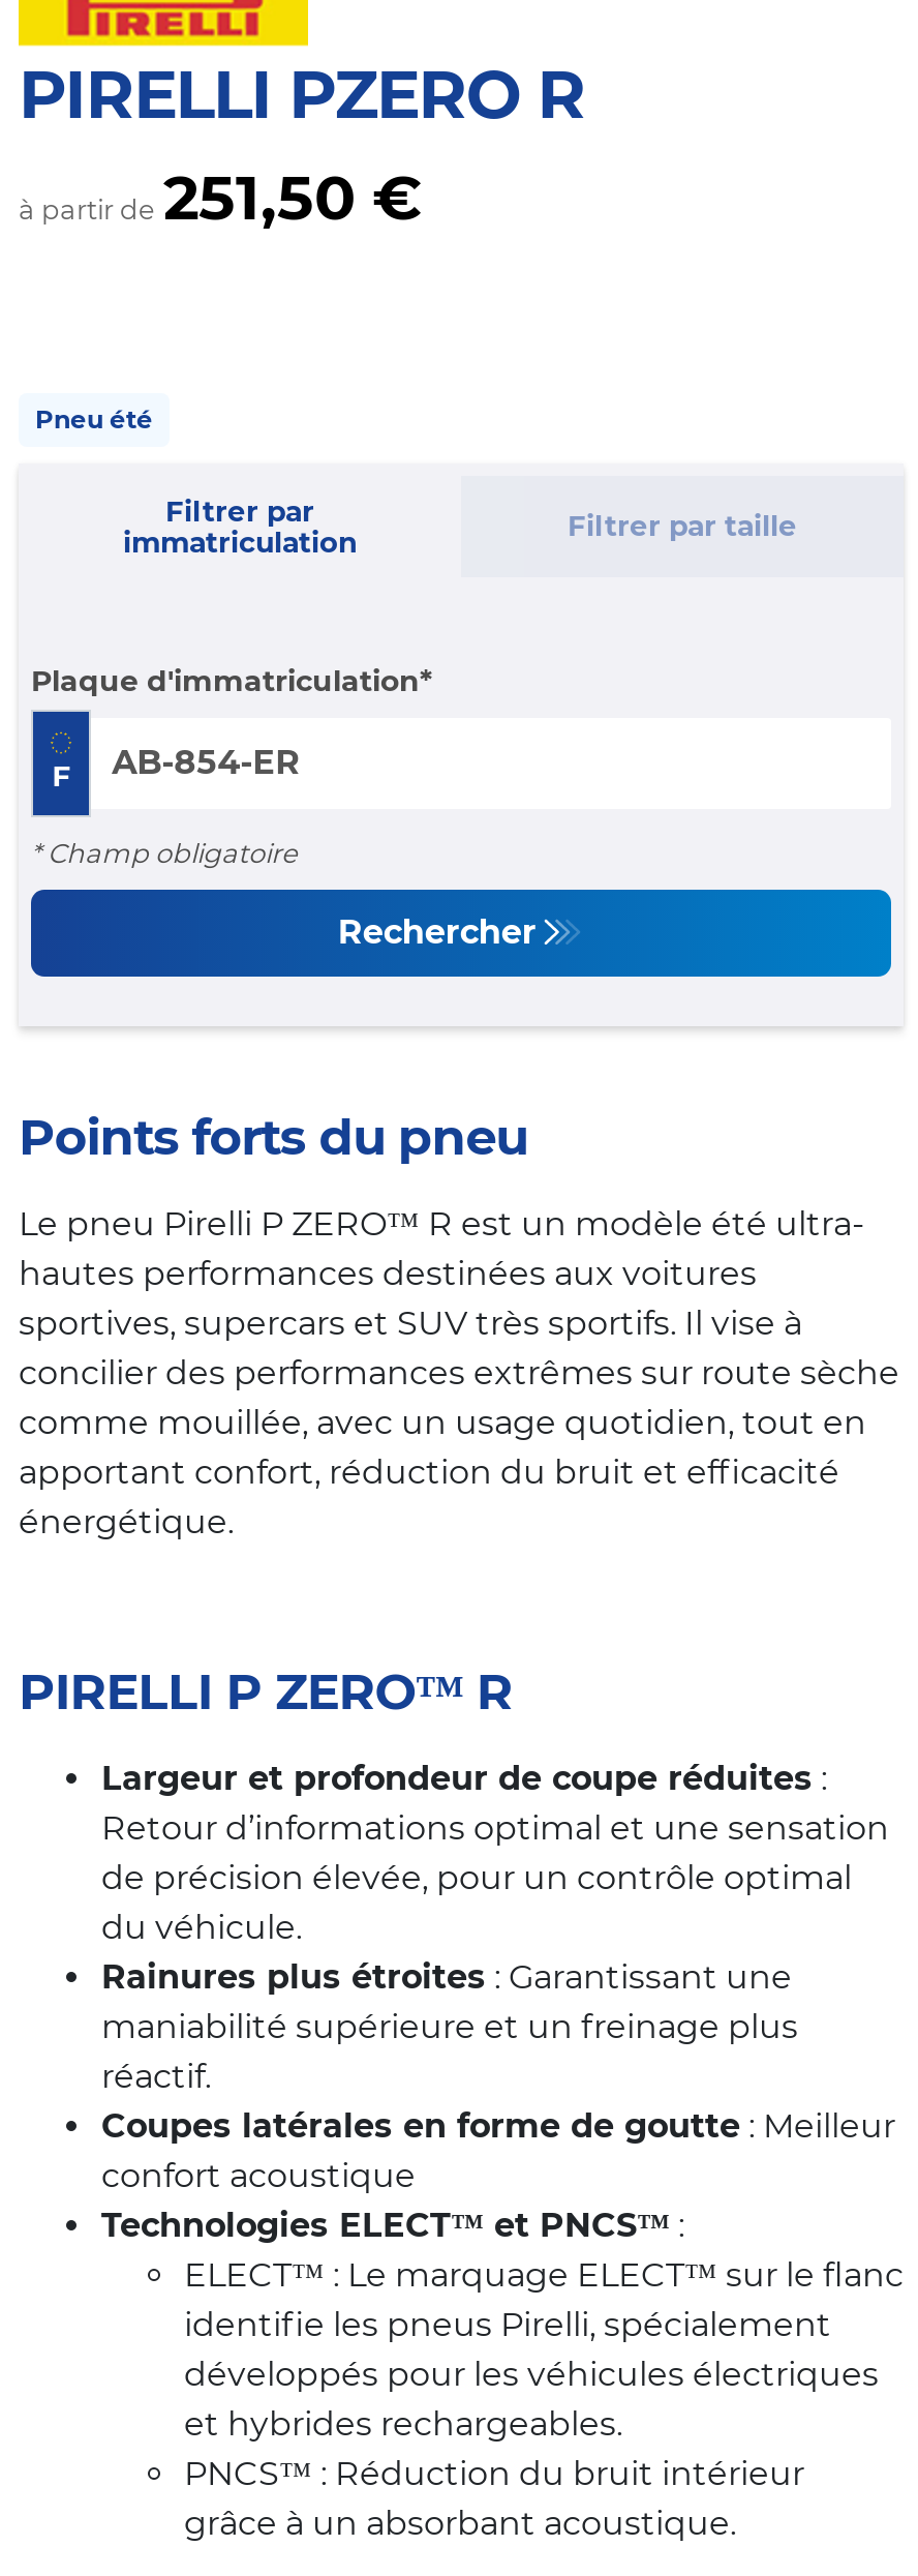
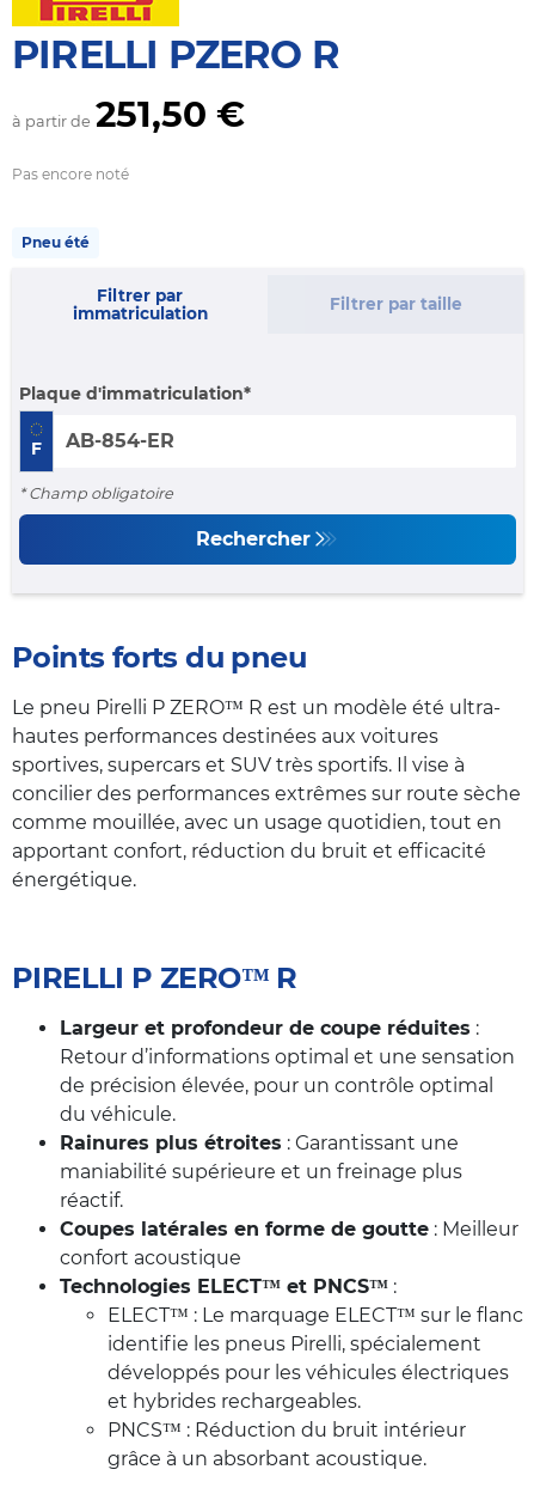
none -> [12,165,129,183] Pas encore noté

